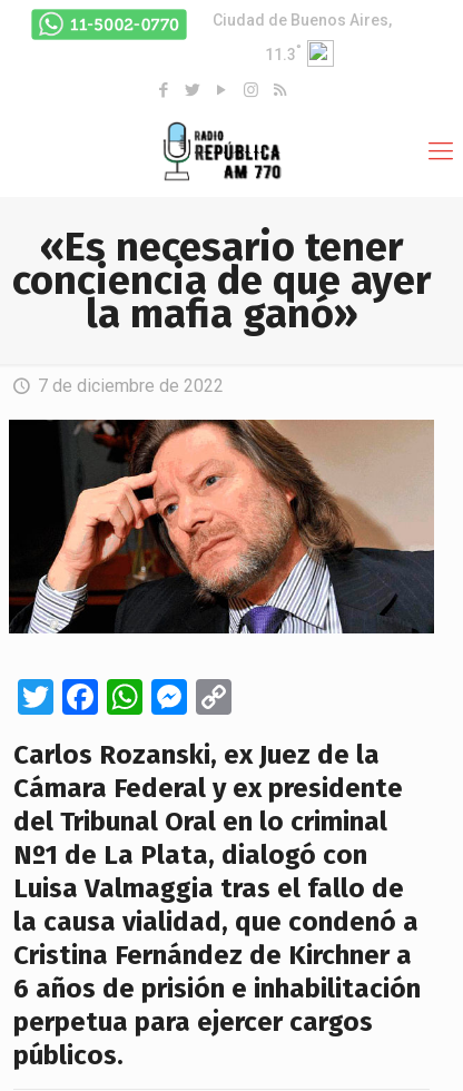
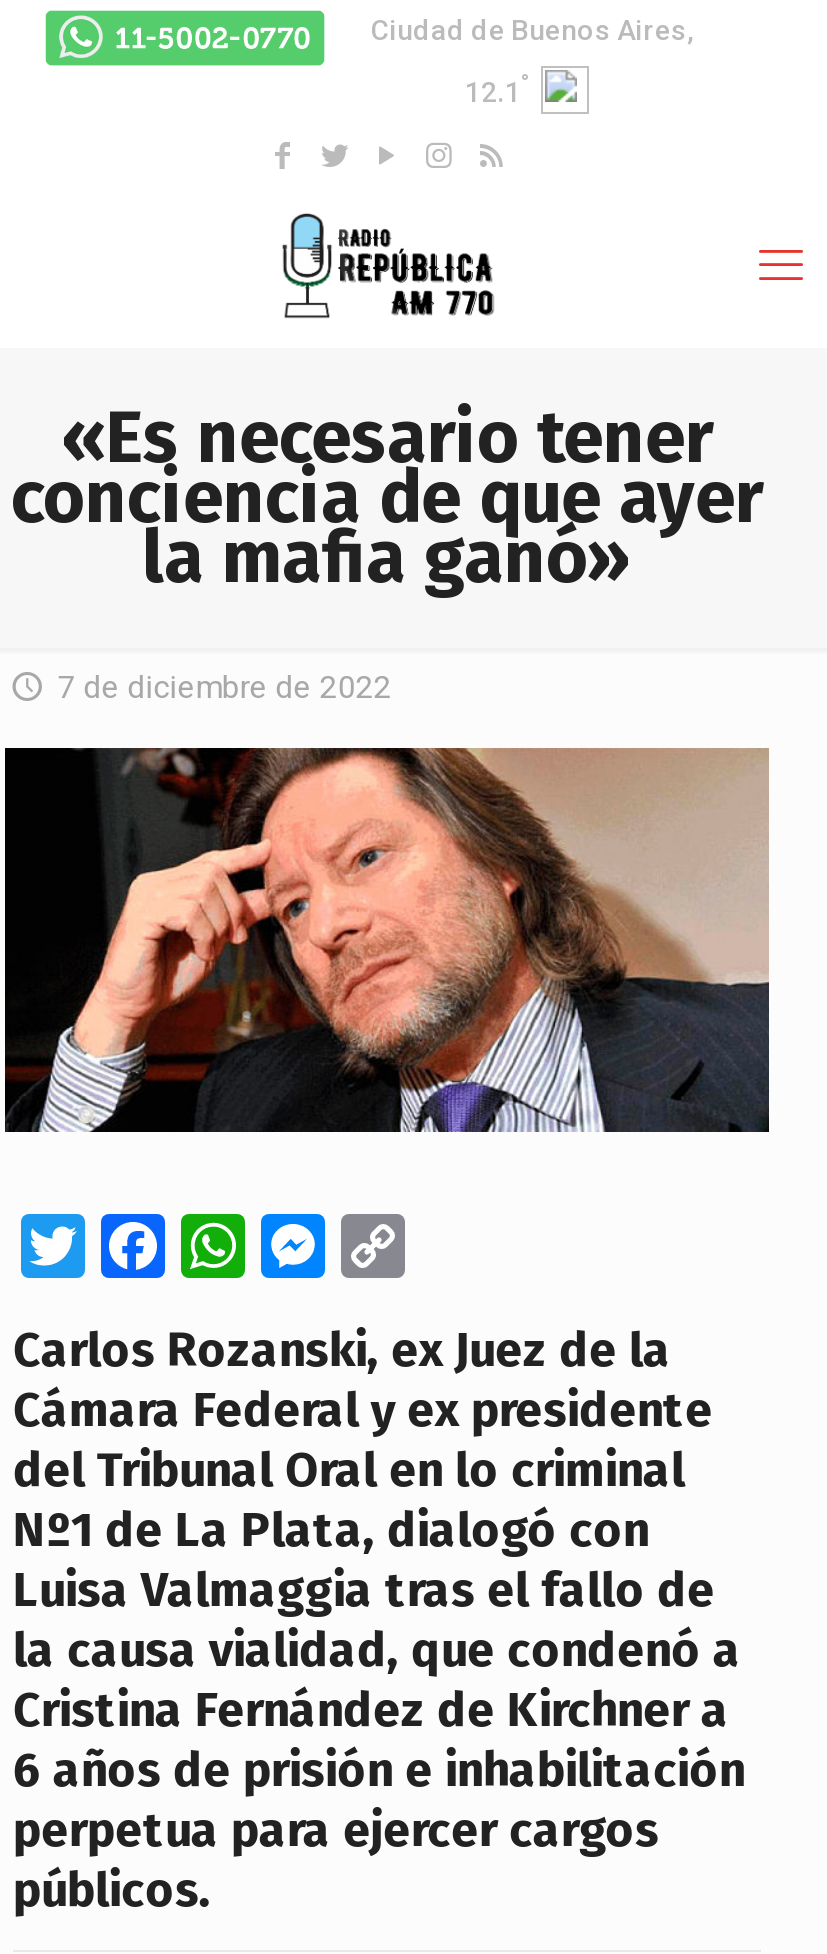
[265,42,302,63] 11.3 ° -> [465,69,531,108] 12.1 °

